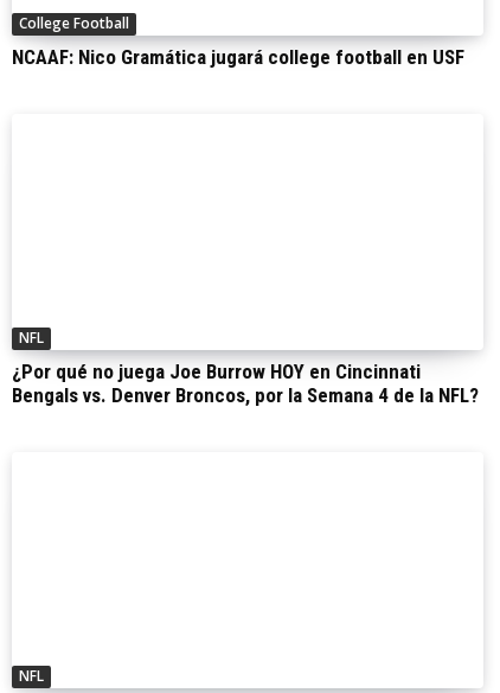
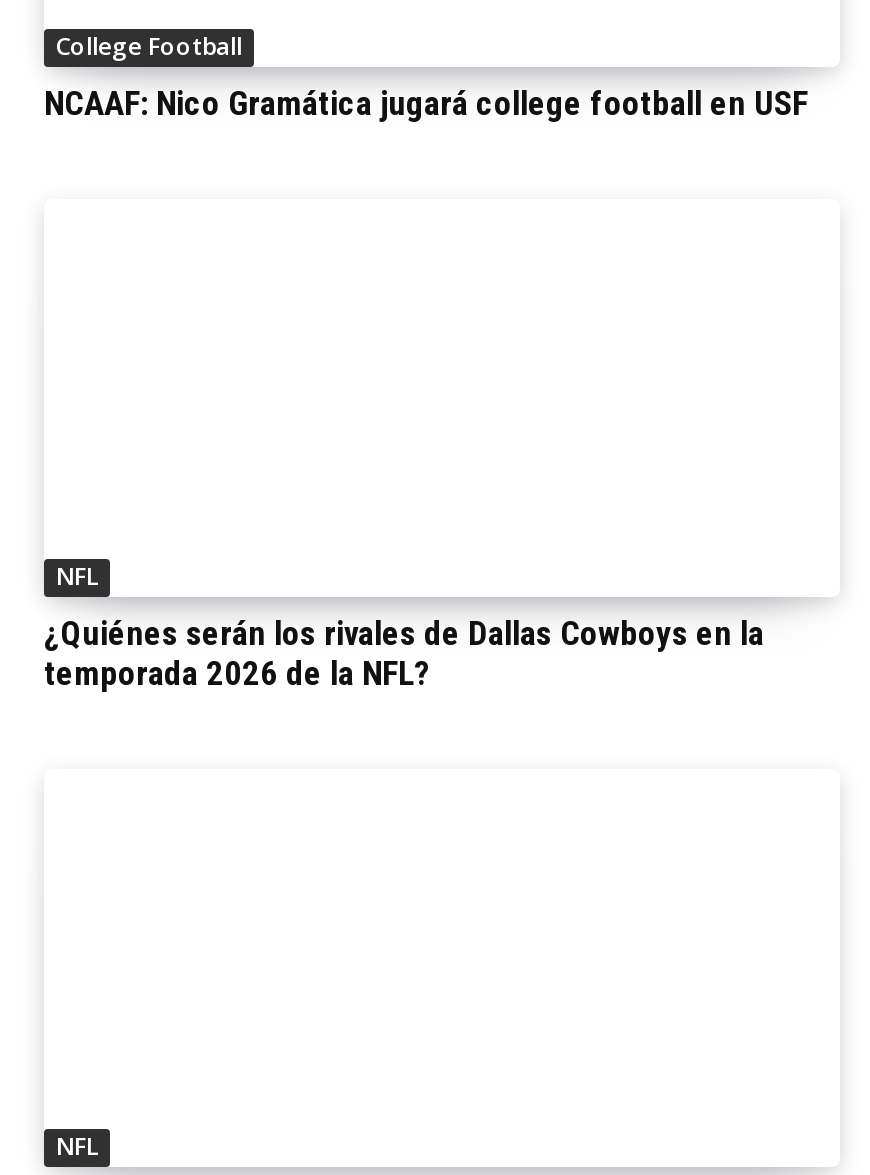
[12,359,479,407] ¿Por qué no juega Joe Burrow HOY en Cincinnati | Bengals vs. Denver Broncos, por la Semana 4 de la NFL? -> [44,612,764,692] ¿Quiénes serán los rivales de Dallas Cowboys en la | temporada 2026 de la NFL?

